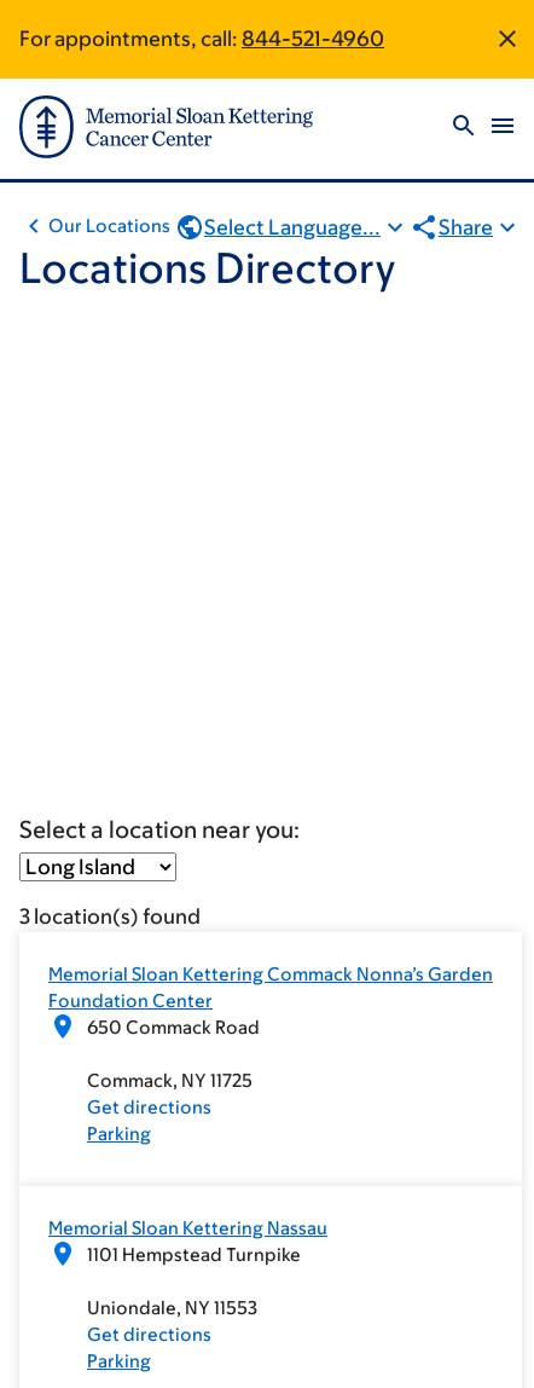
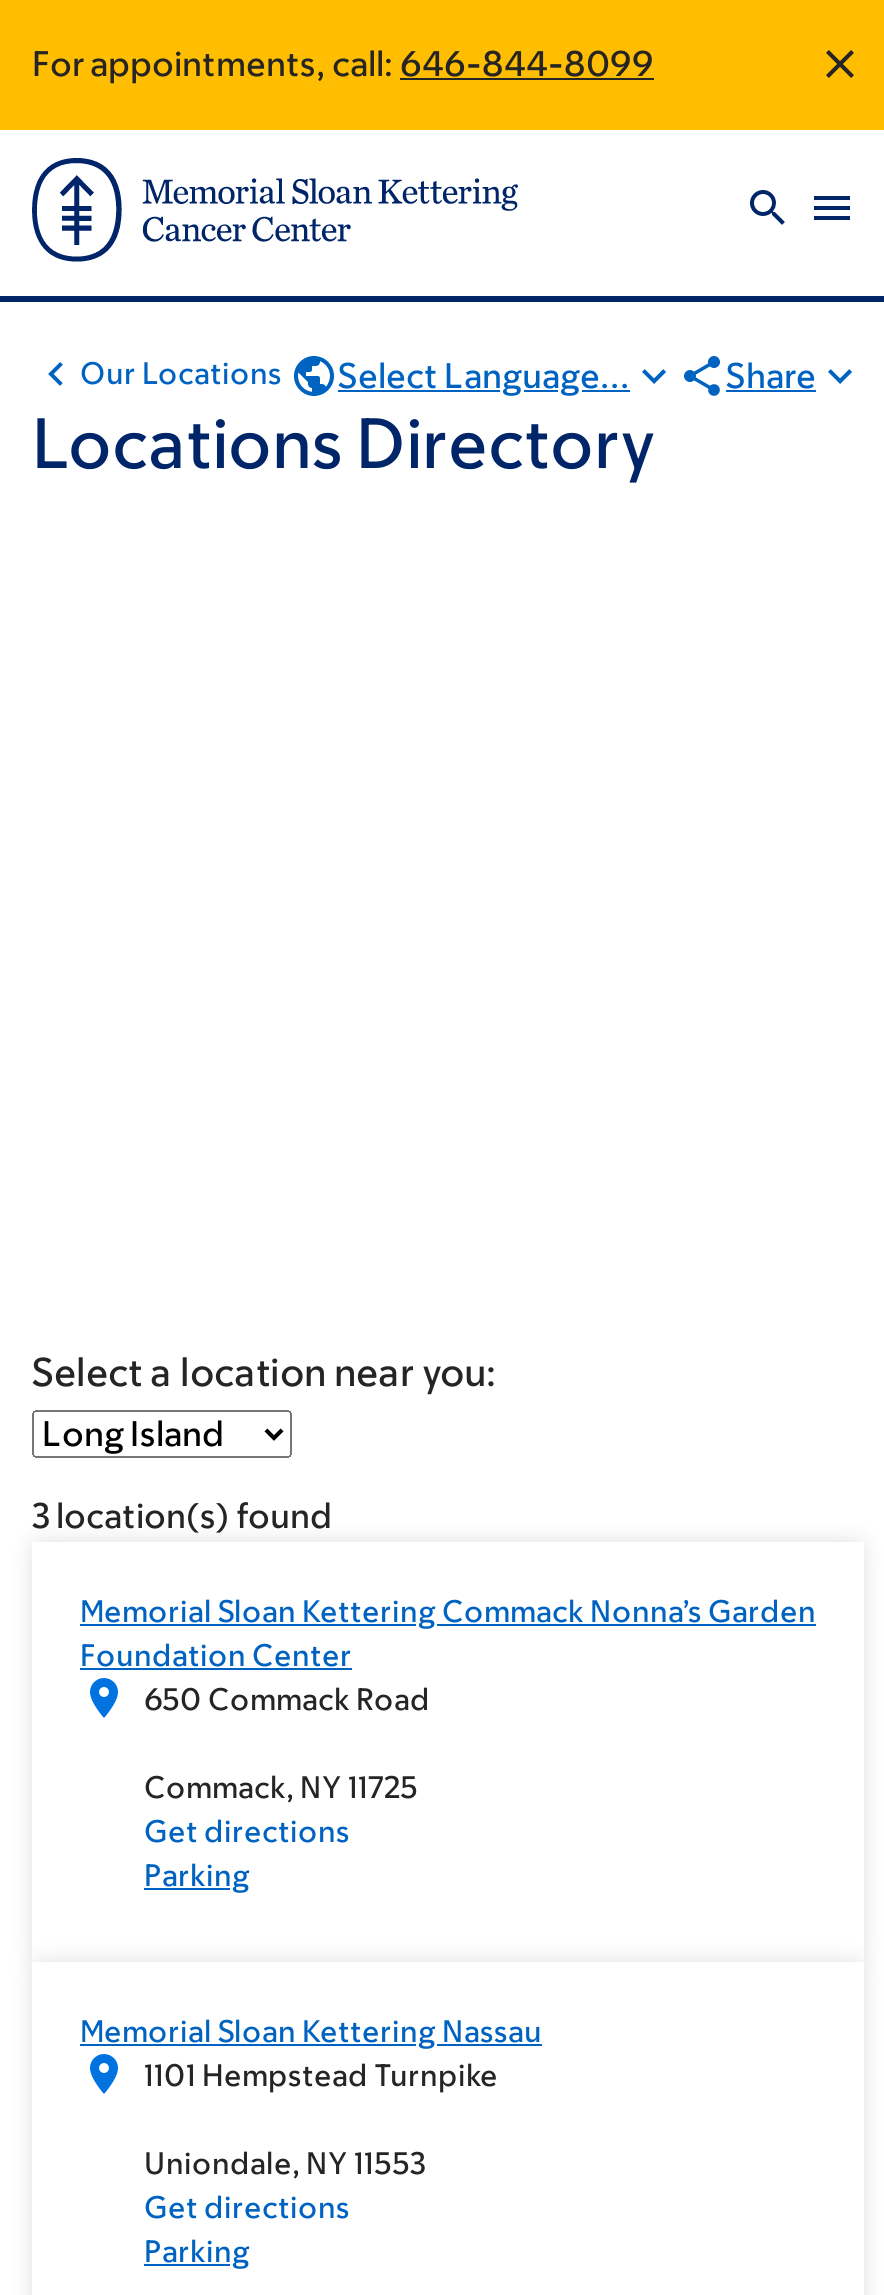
[19,27,384,51] For appointments, call: 844-521-4960 -> [32,44,654,84] For appointments, call: 646-844-8099

